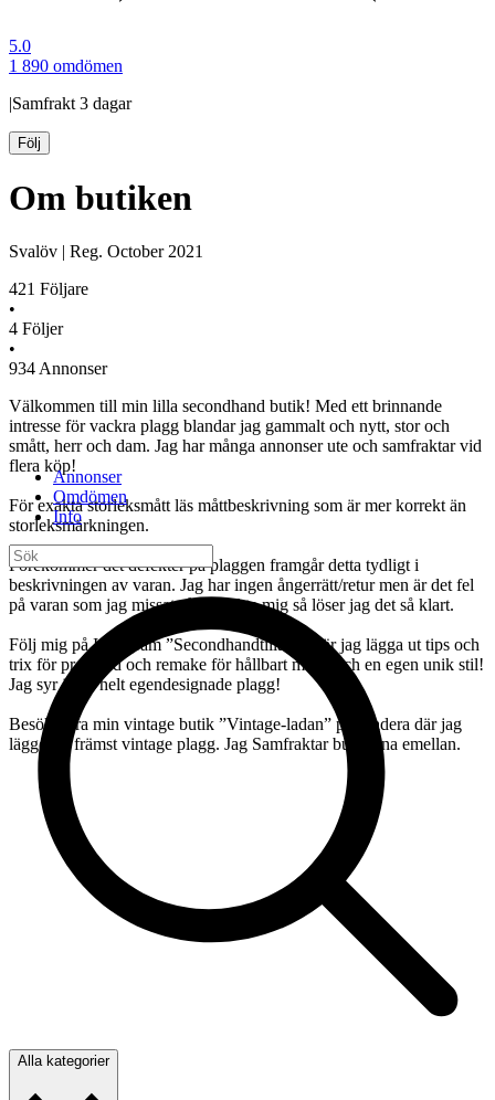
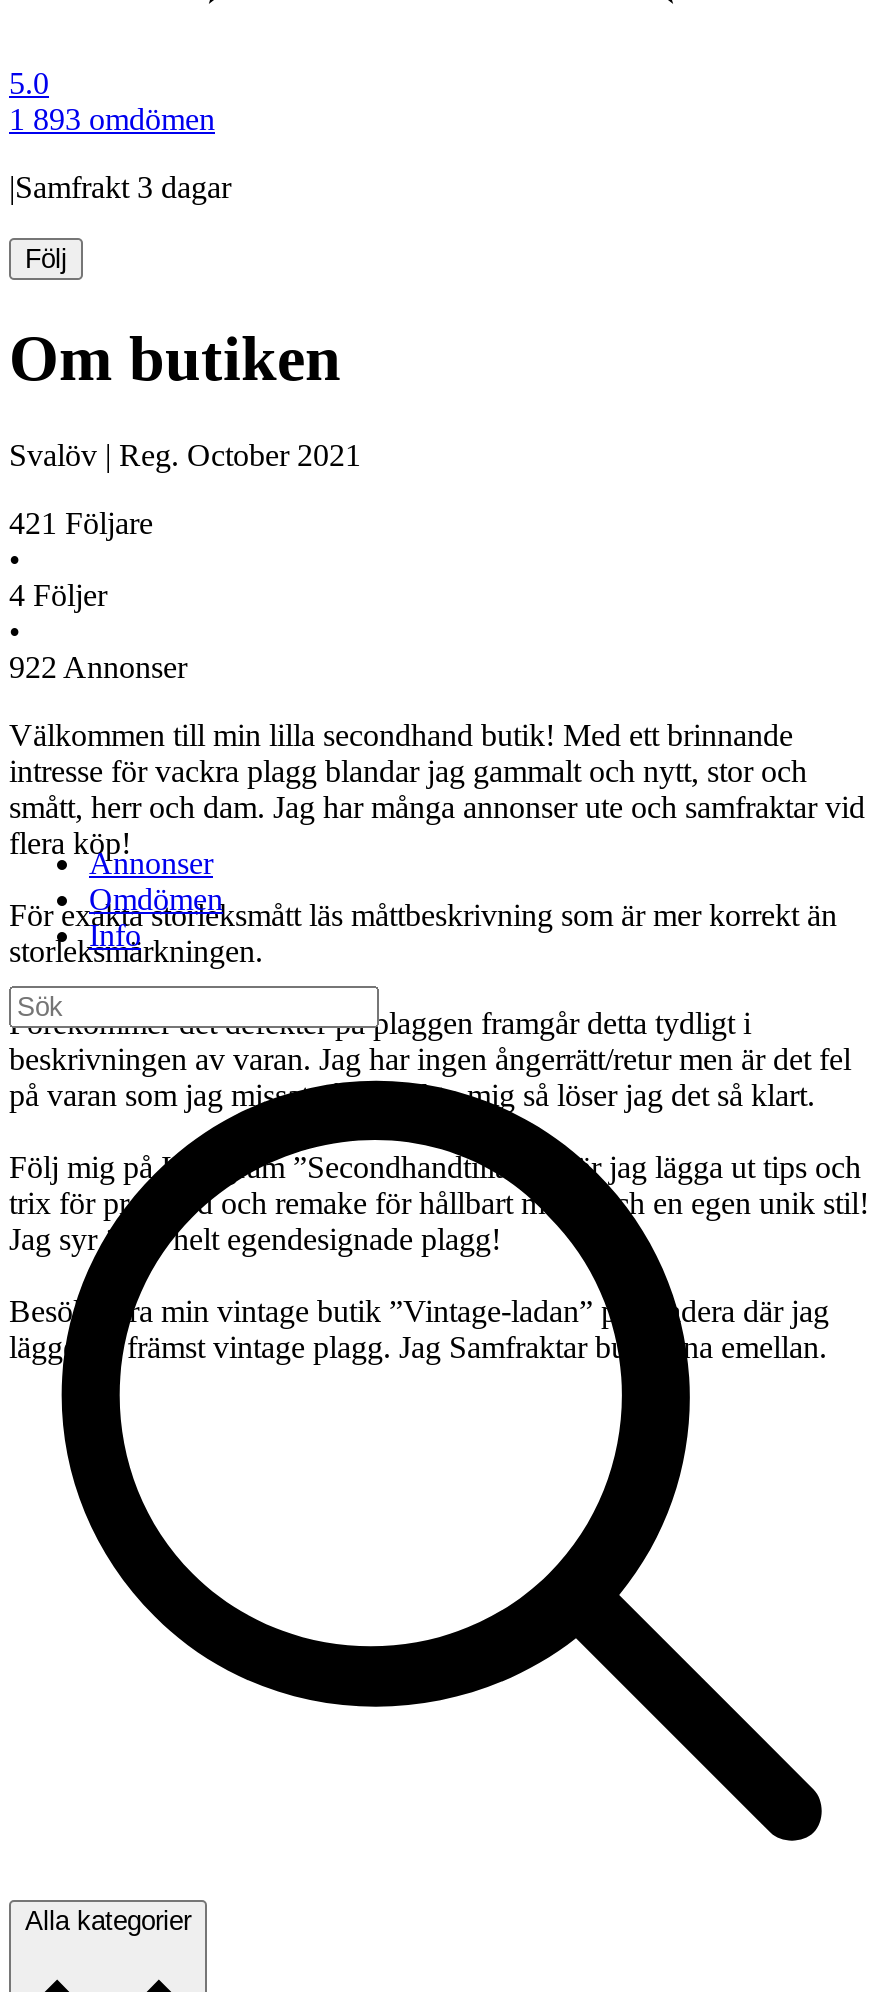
[9,56,123,75] 1 890 omdömen -> [9,101,215,135] 1 893 omdömen
[9,359,107,378] 934 Annonser -> [9,651,187,685] 922 Annonser

